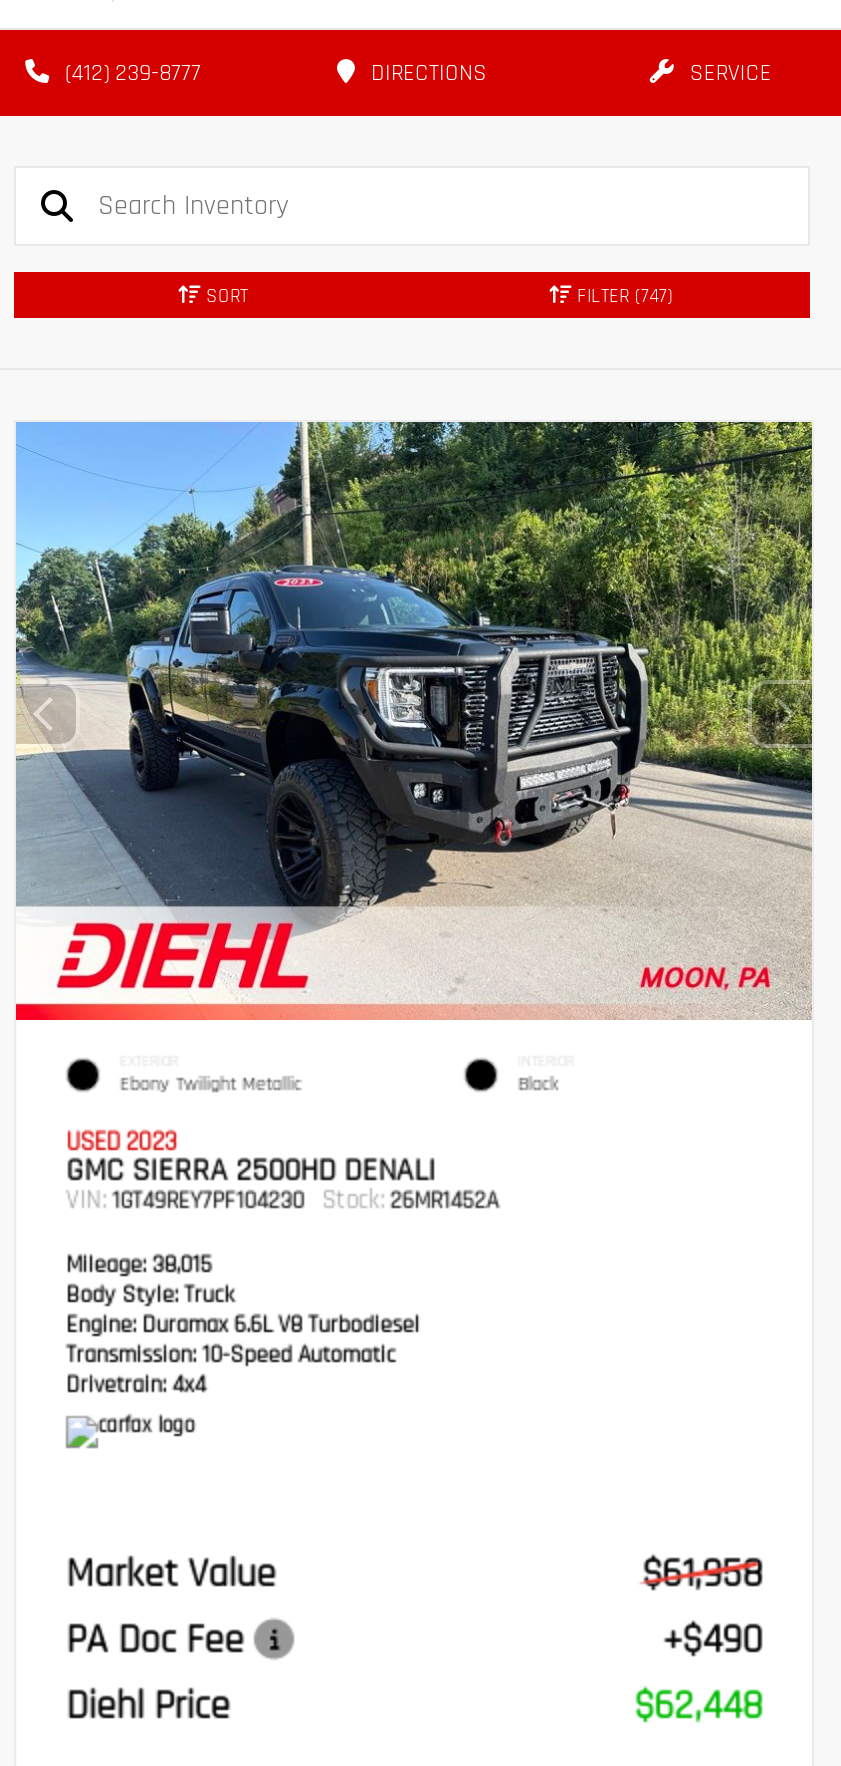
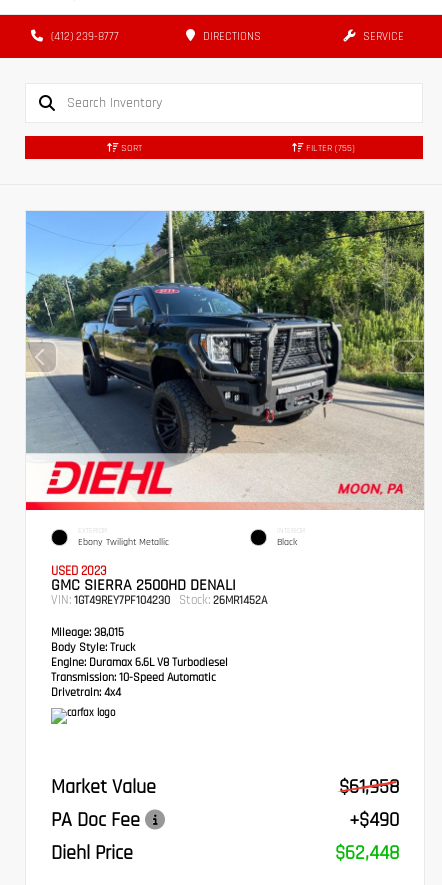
[571,284,673,308] FILTER (747) -> [303,142,355,154] FILTER (755)

